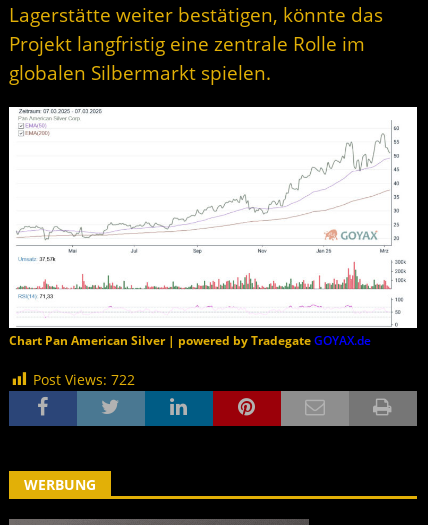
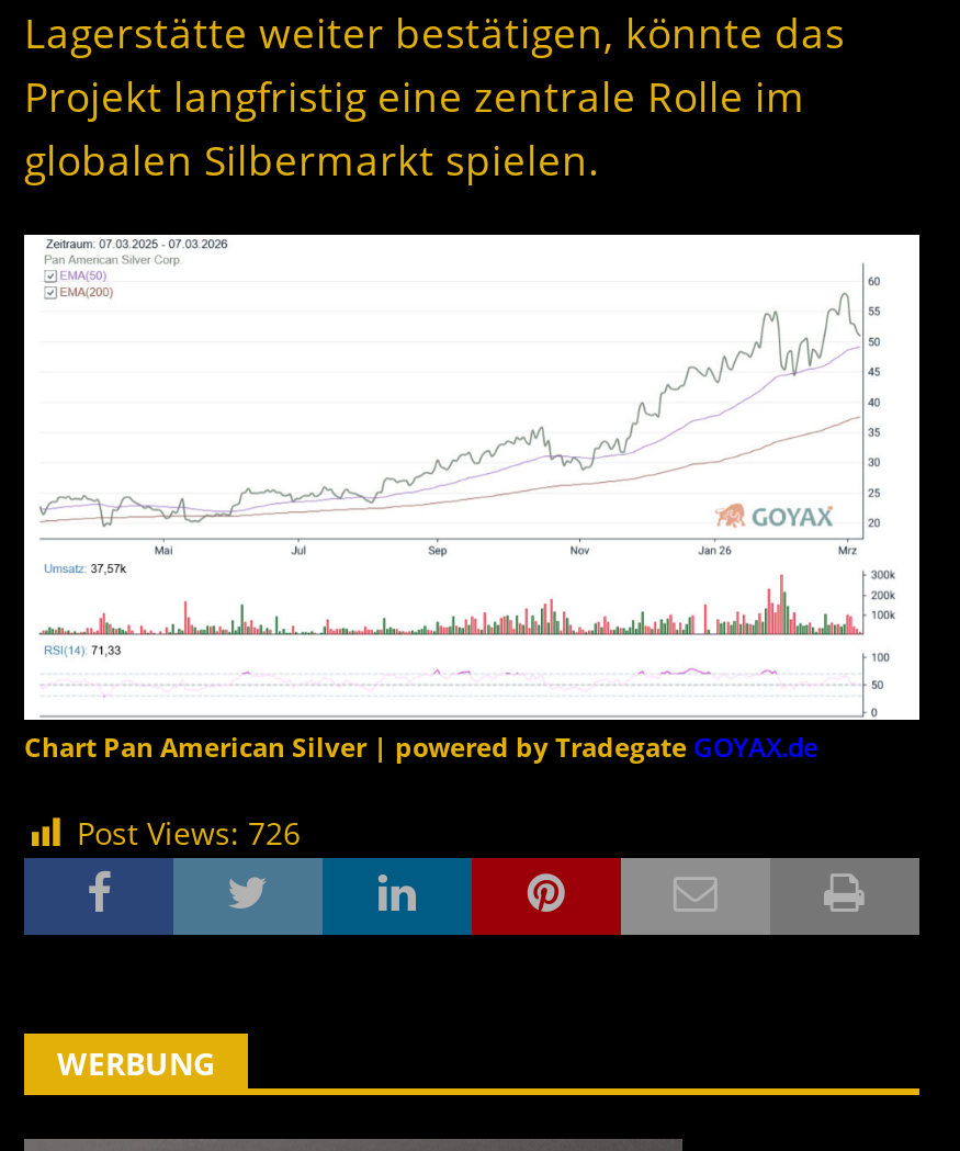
[33,370,135,389] Post Views: 722 -> [77,812,301,853] Post Views: 726

